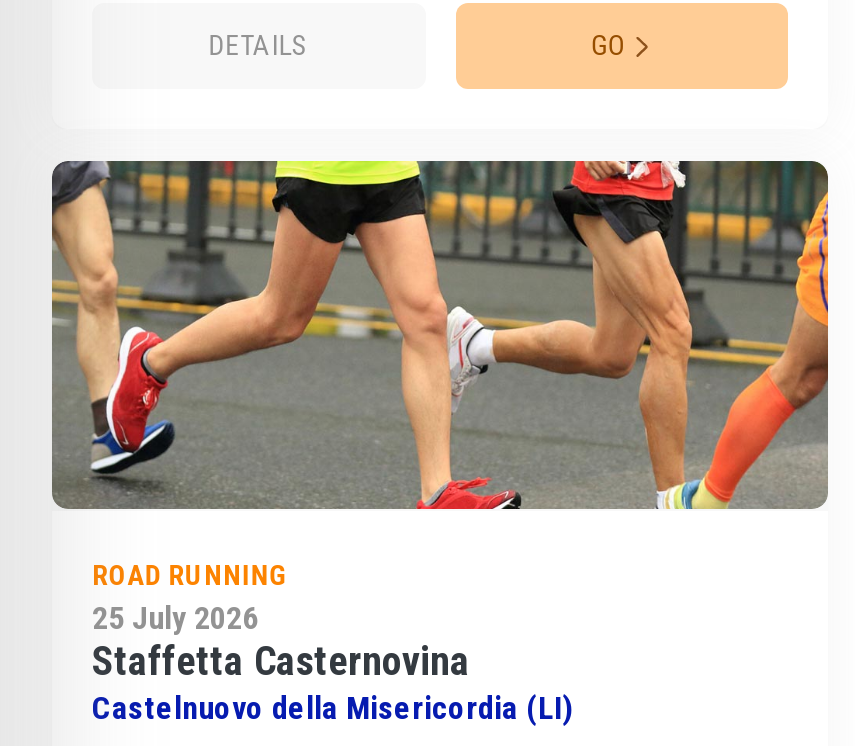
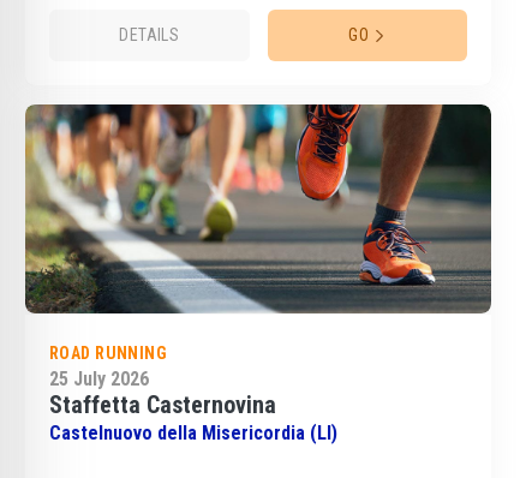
[52,159,830,511] [image] -> [25,103,492,315] [image]

